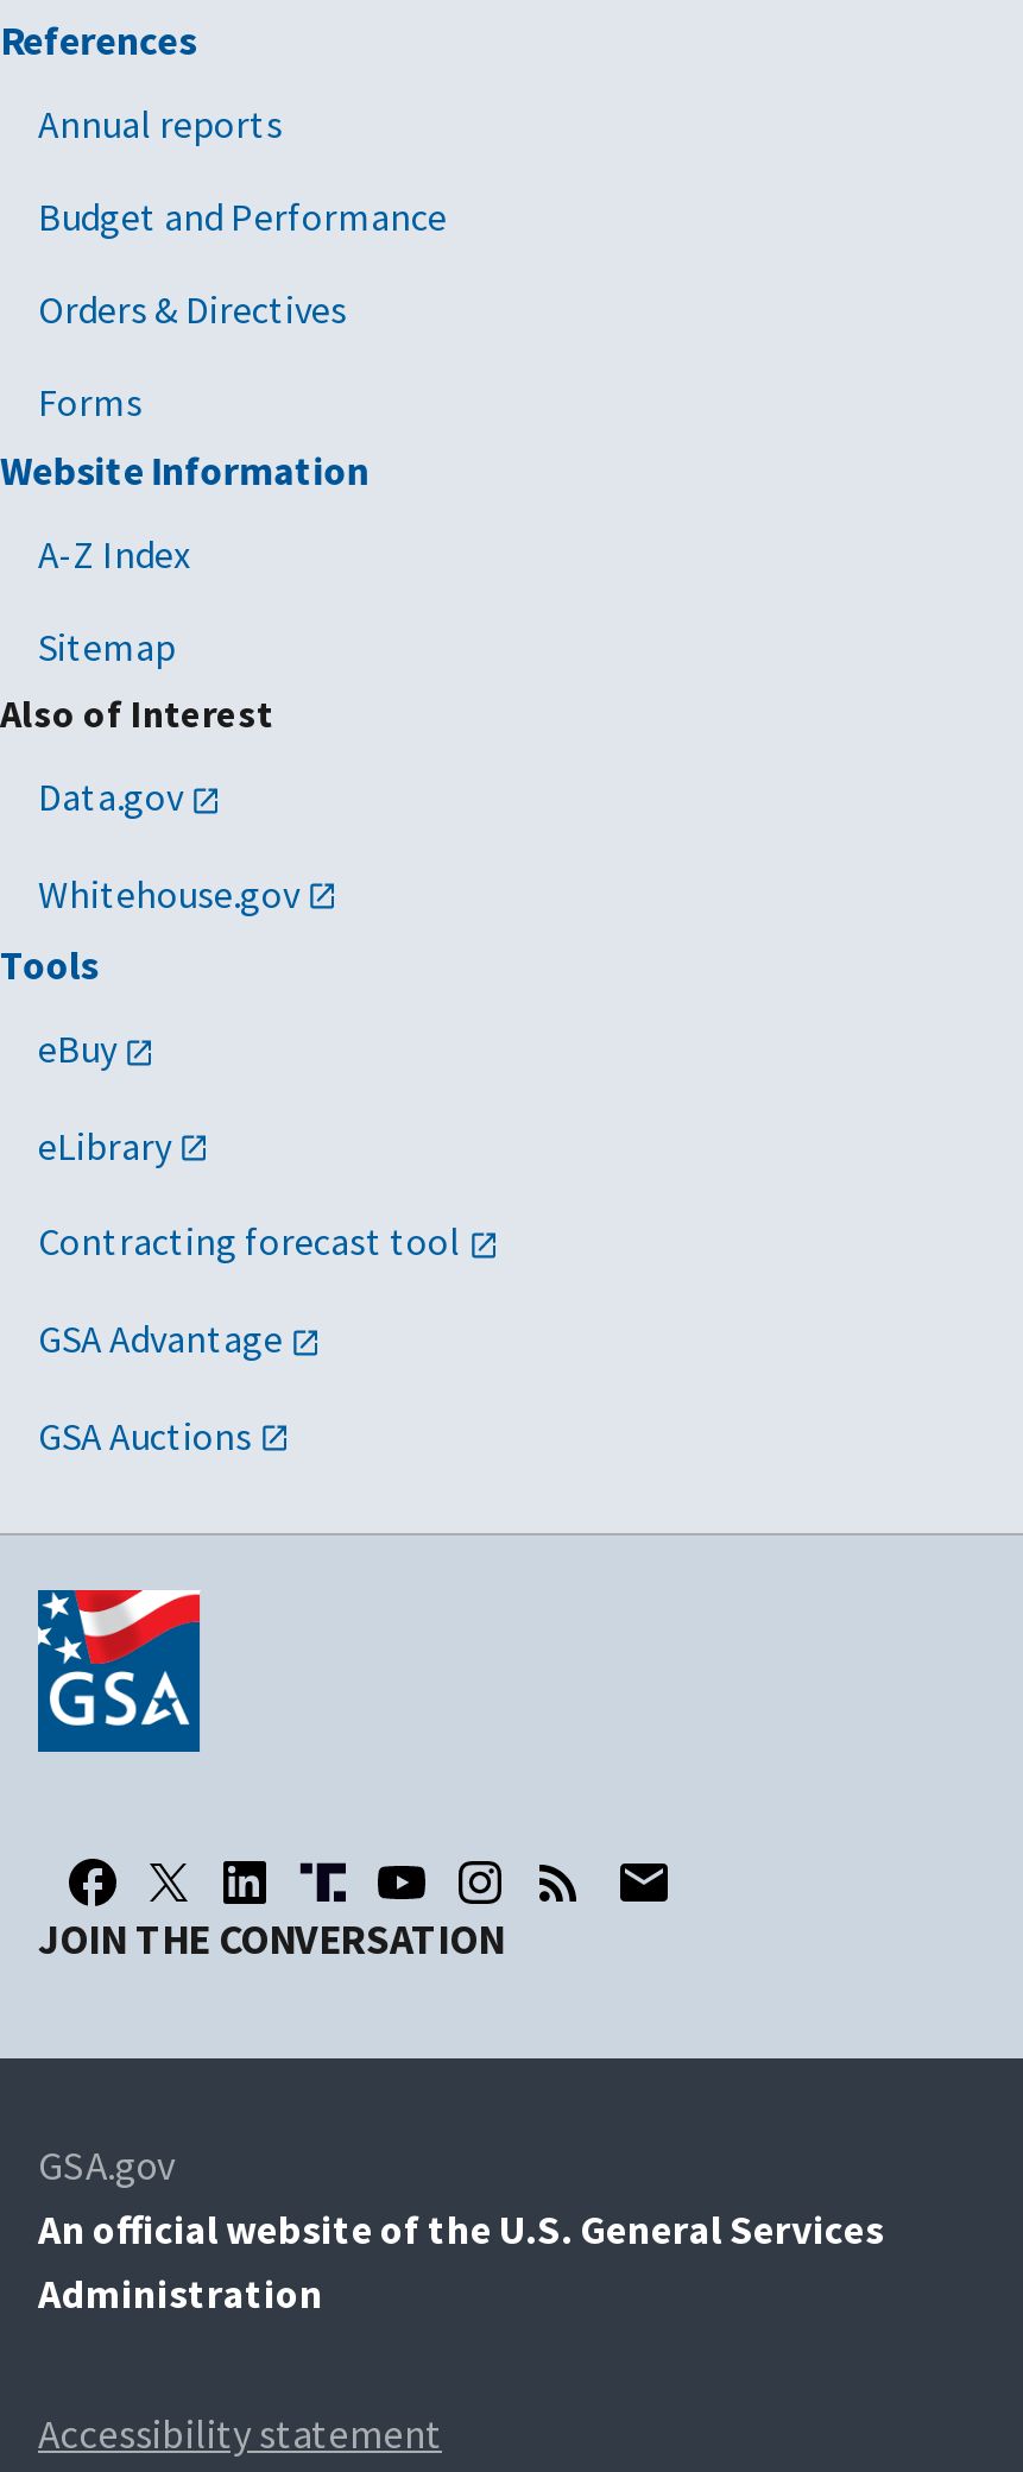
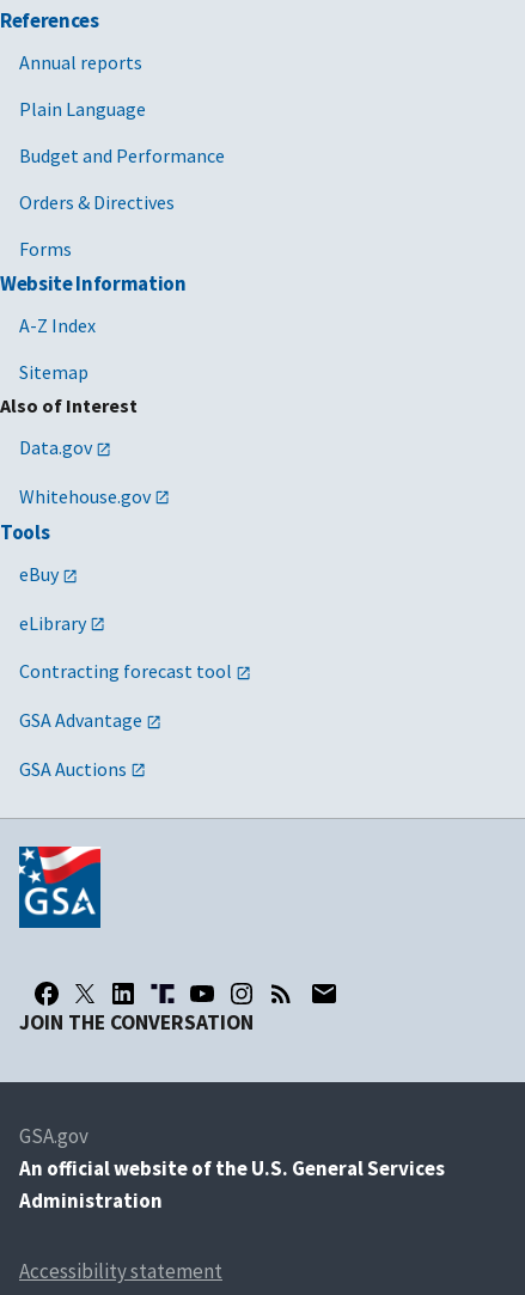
none -> [19,97,146,121] Plain Language

